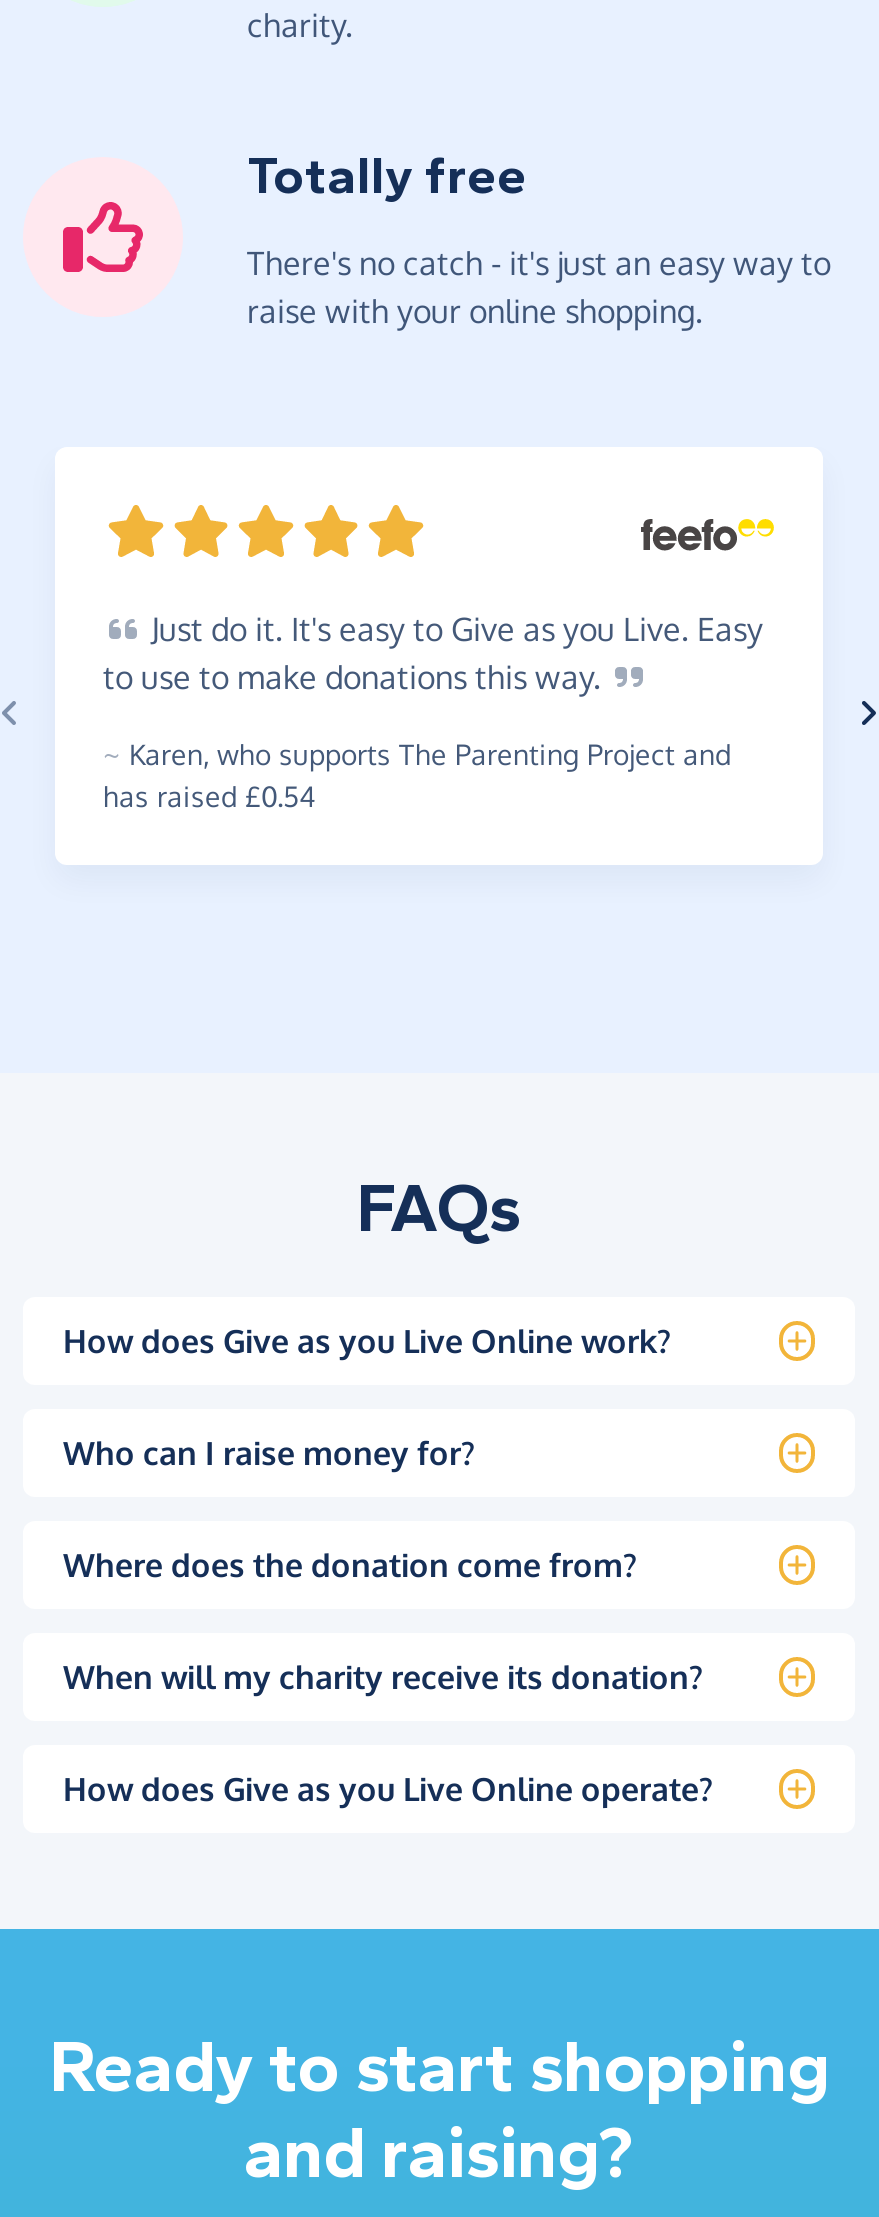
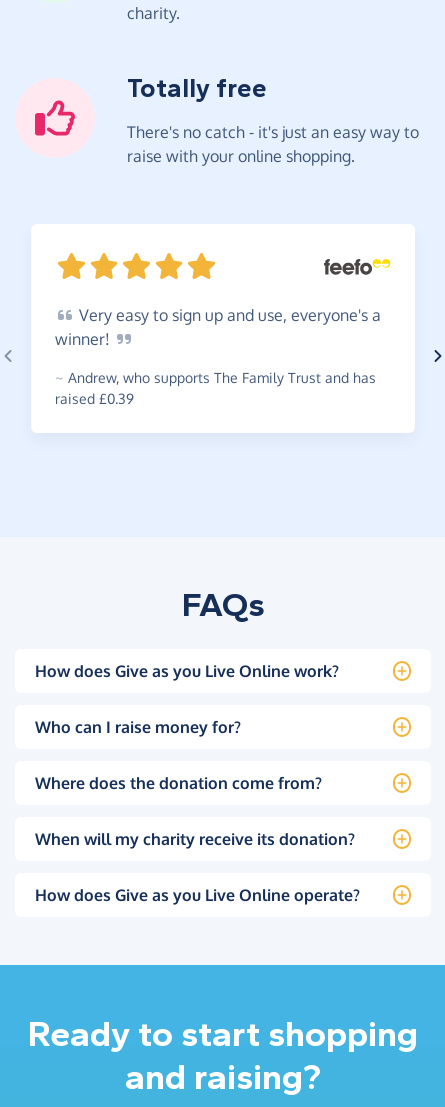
[103,610,763,698] Just do it. It's easy to Give as you Live. Easy | to use to make donations this way. -> [55,305,381,349] Very easy to sign up and use, everyone's a | winner!
[103,738,731,814] ~ Karen, who supports The Parenting Project and | has raised £0.54 -> [55,369,376,407] ~ Andrew, who supports The Family Trust and has | raised £0.39

